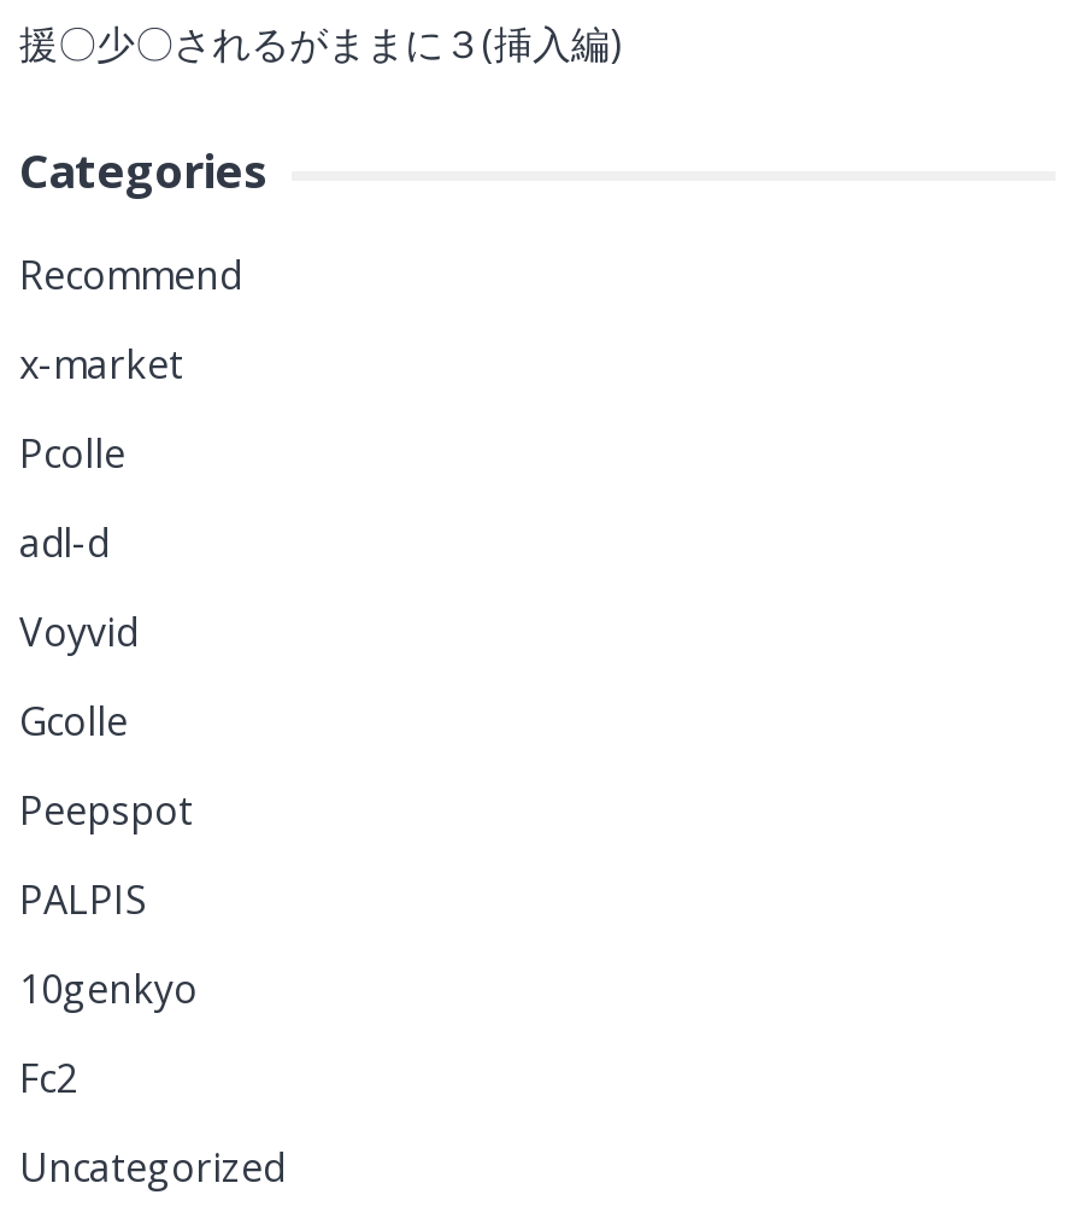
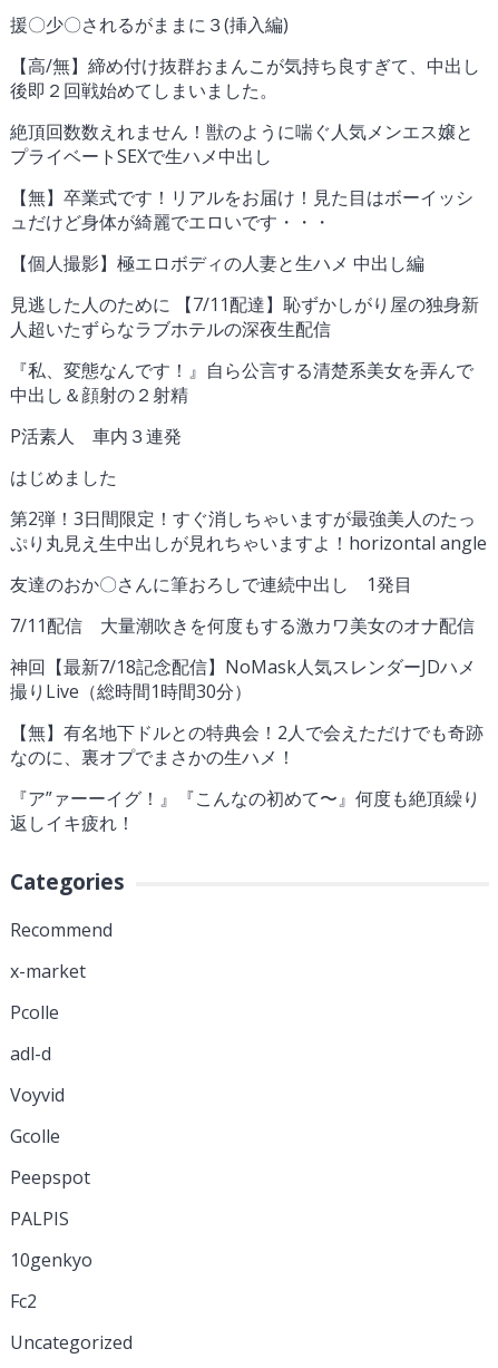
none -> [10,54,487,835] 【高/無】締め付け抜群おまんこが気持ち良すぎて、中出し | 後即２回戦始めてしまいました。 | 絶頂回数数えれません！獣のように喘ぐ人気メンエス嬢と | プライベートSEXで生ハメ中出し | 【無】卒業式です！リアルをお届け！見た目はボーイッシ | ュだけど身体が綺麗でエロいです・・・ | 【個人撮影】極エロボディの人妻と生ハメ 中出し編 | 見逃した人のために 【7/11配達】恥ずかしがり屋の独身新 | 人超いたずらなラブホテルの深夜生配信 | 『私、変態なんです！』自ら公言する清楚系美女を弄んで | 中出し＆顔射の２射精 | P活素人 車内３連発 | はじめました | 第2弾！3日間限定！すぐ消しちゃいますが最強美人のたっ | ぷり丸見え生中出しが見れちゃいますよ！horizontal angle | 友達のおか〇さんに筆おろしで連続中出し 1発目 | 7/11配信 大量潮吹きを何度もする激カワ美女のオナ配信 | 神回【最新7/18記念配信】NoMask人気スレンダーJDハメ | 撮りLive（総時間1時間30分） | 【無】有名地下ドルとの特典会！2人で会えただけでも奇跡 | なのに、裏オプでまさかの生ハメ！ | 『ア”ァーーイグ！』『こんなの初めて〜』何度も絶頂繰り | 返しイキ疲れ！

